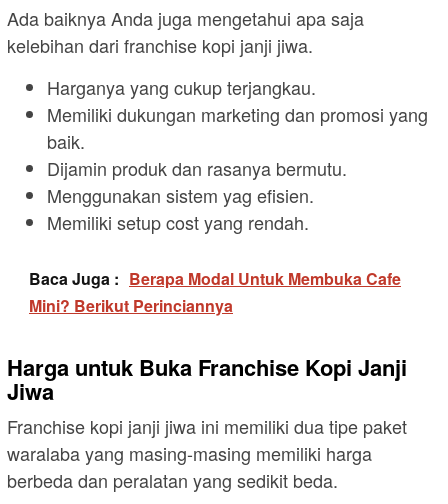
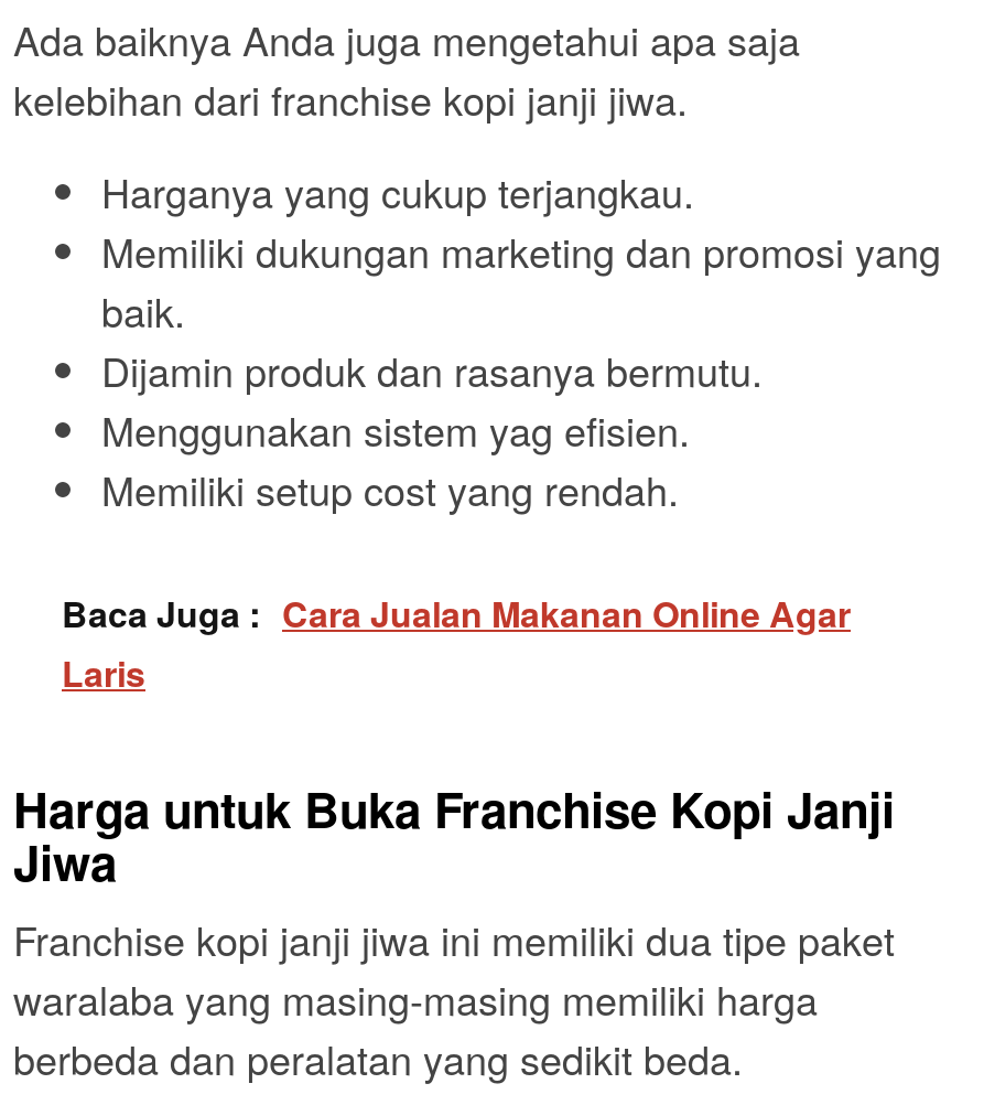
[29,267,401,317] Baca Juga : Berapa Modal Untuk Membuka Cafe | Mini? Berikut Perinciannya -> [62,588,851,699] Baca Juga : Cara Jualan Makanan Online Agar | Laris

